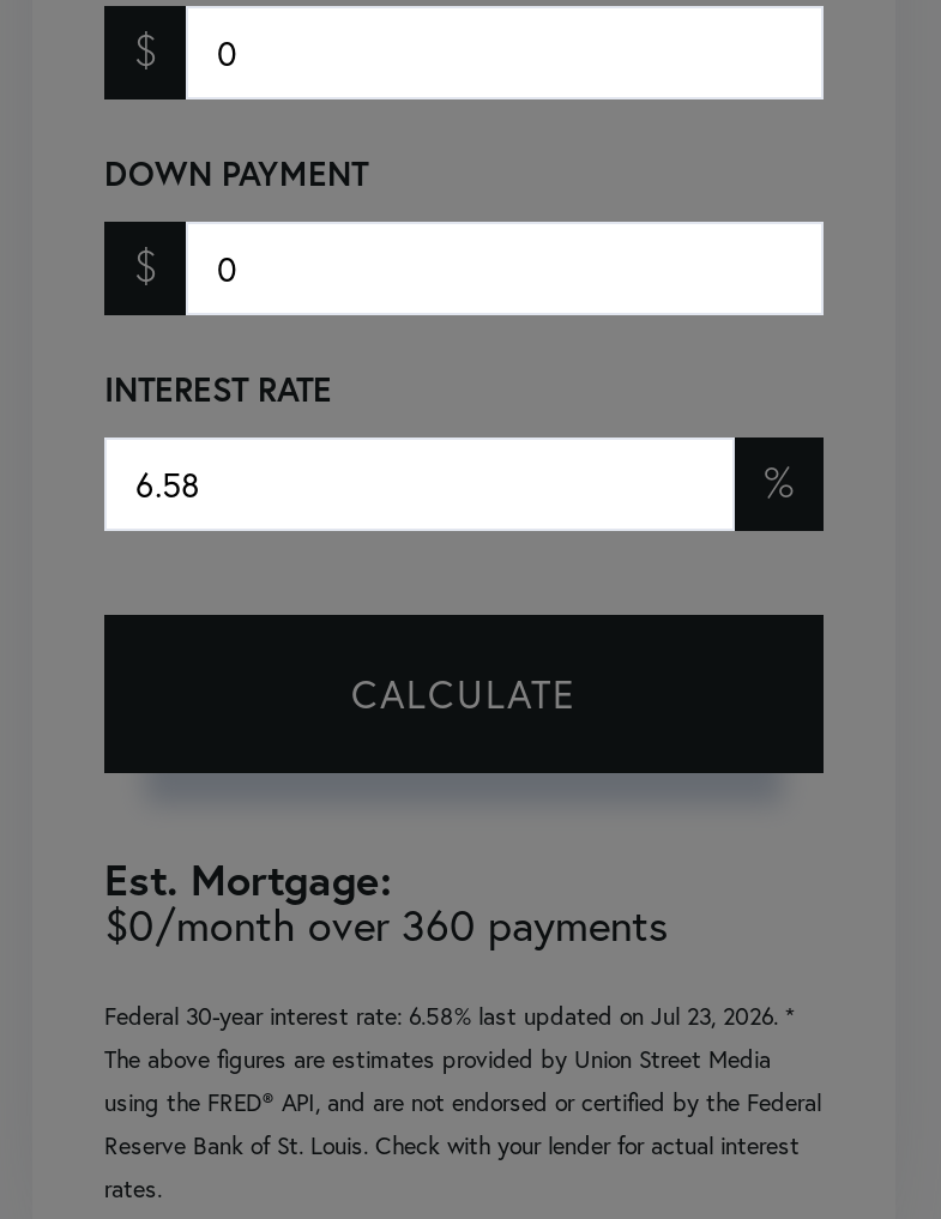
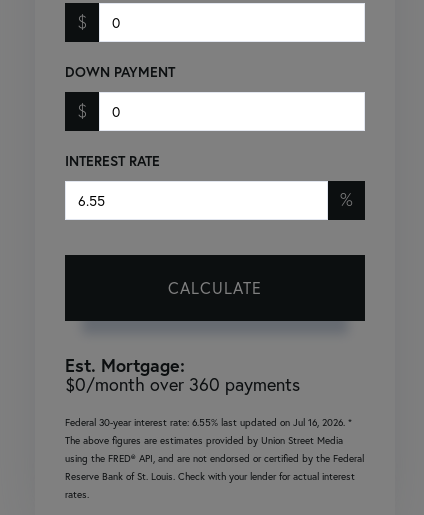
[104,1001,795,1032] Federal 30-year interest rate: 6.58% last updated on Jul 23, 2026. * -> [65,416,352,429] Federal 30-year interest rate: 6.55% last updated on Jul 16, 2026. *

